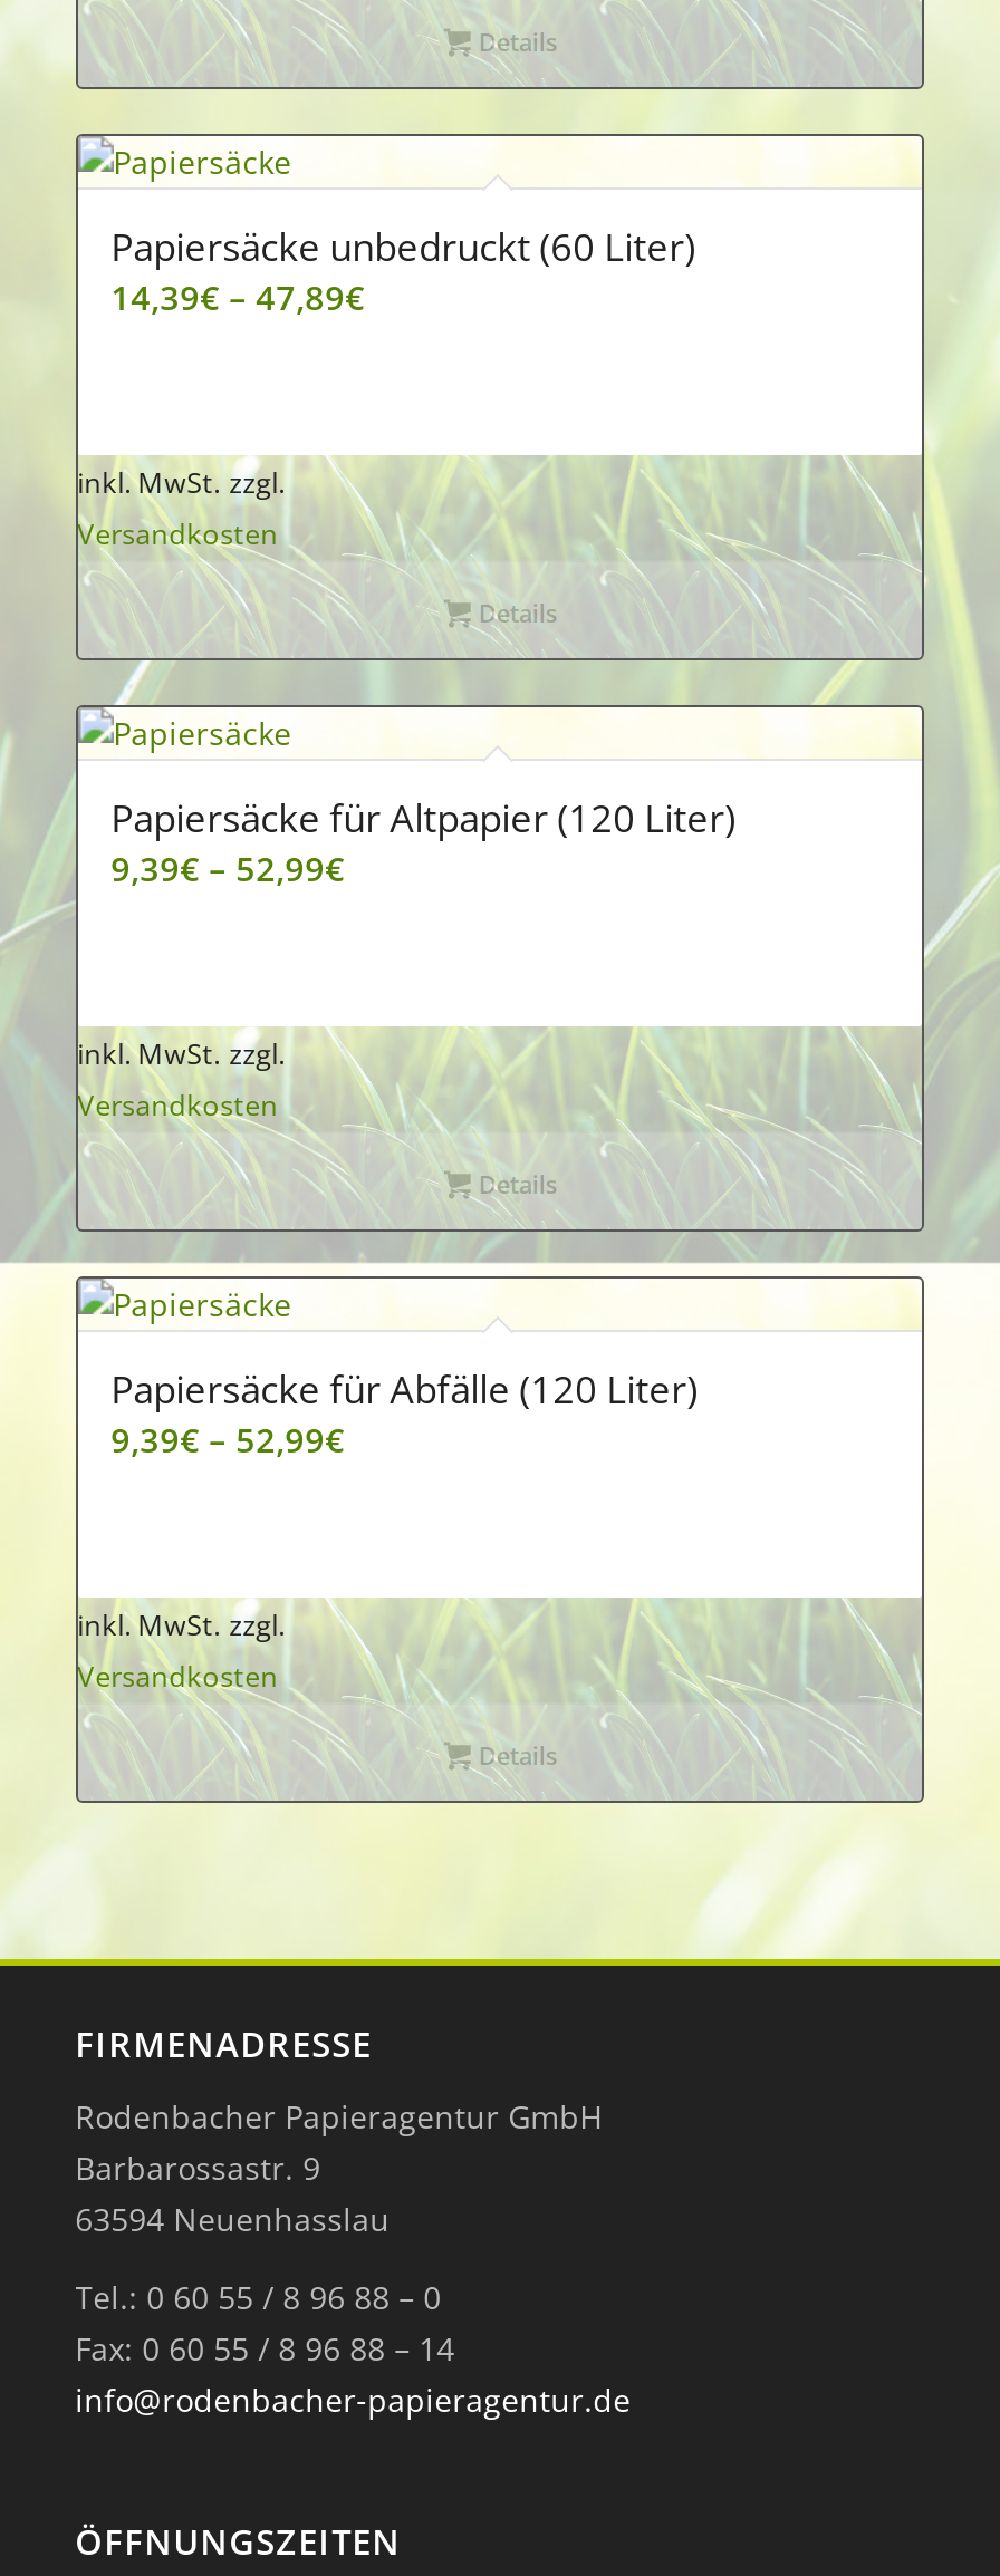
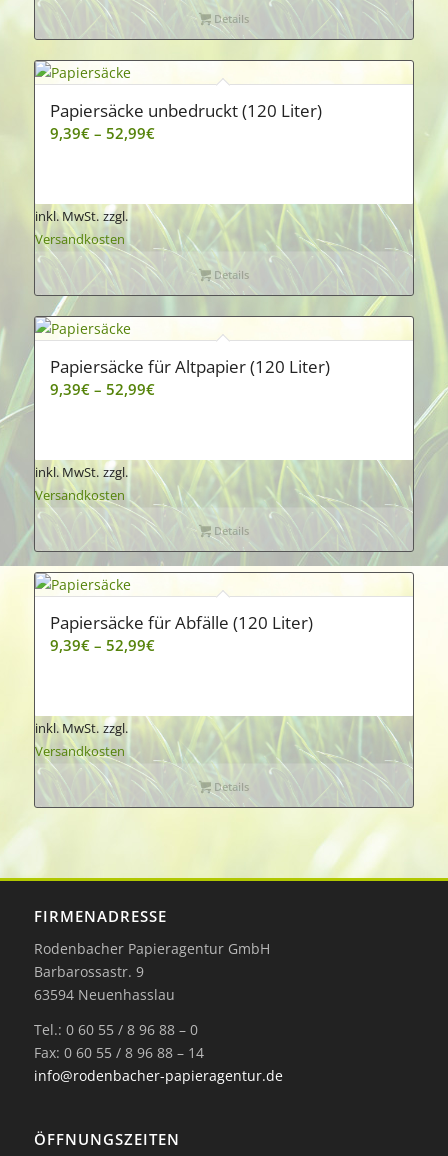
[111,221,696,272] Papiersäcke unbedruckt (60 Liter) -> [50,99,322,122] Papiersäcke unbedruckt (120 Liter)
[111,274,365,319] 14,39€– 47,89€ -> [50,123,155,143] 9,39€– 52,99€

